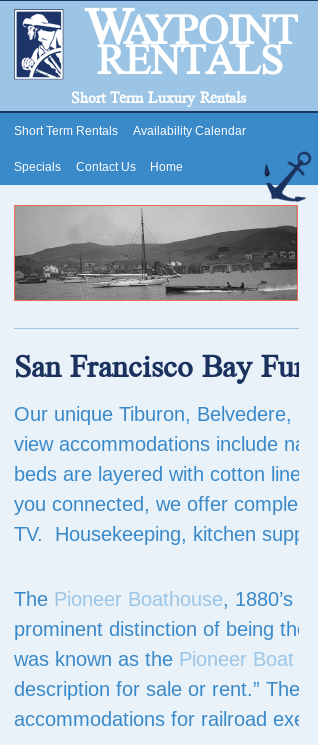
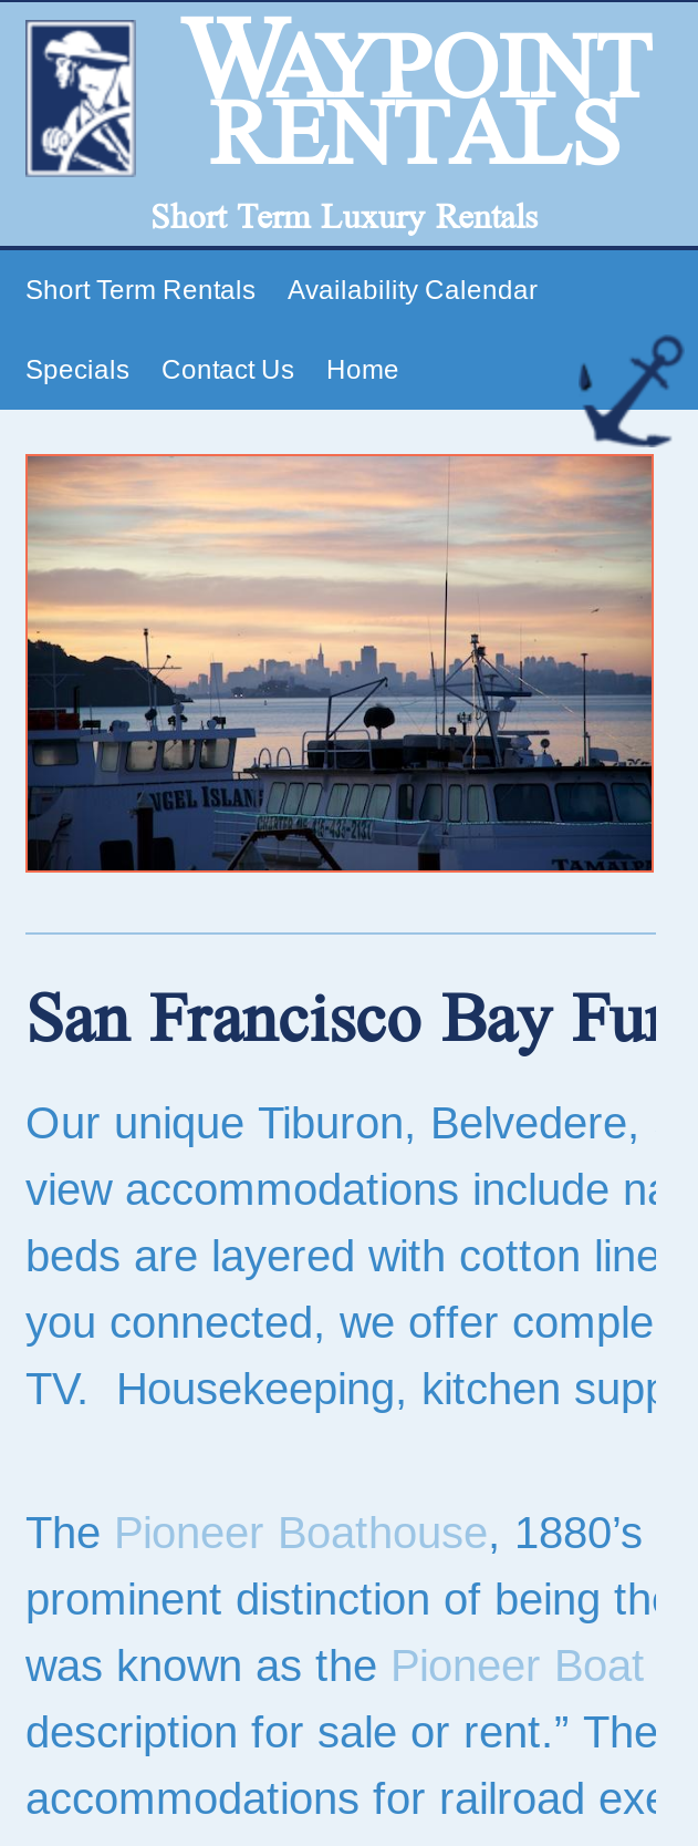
[14,206,297,301] [image] -> [25,456,654,870] [image]

